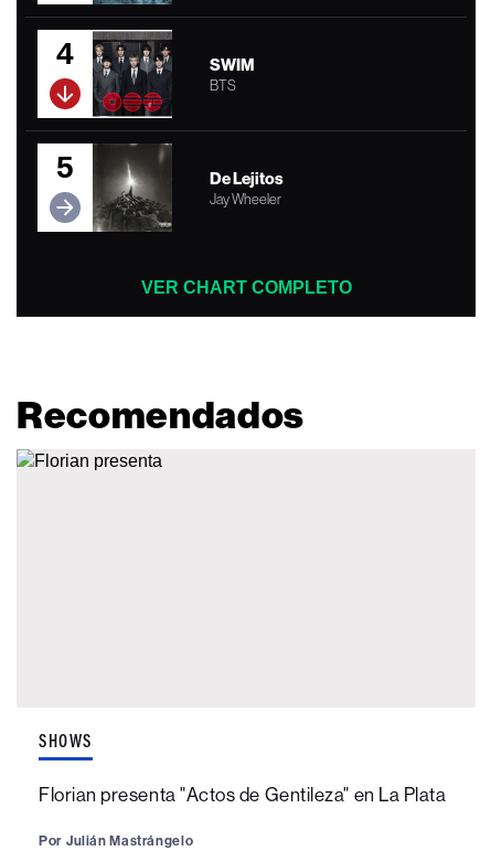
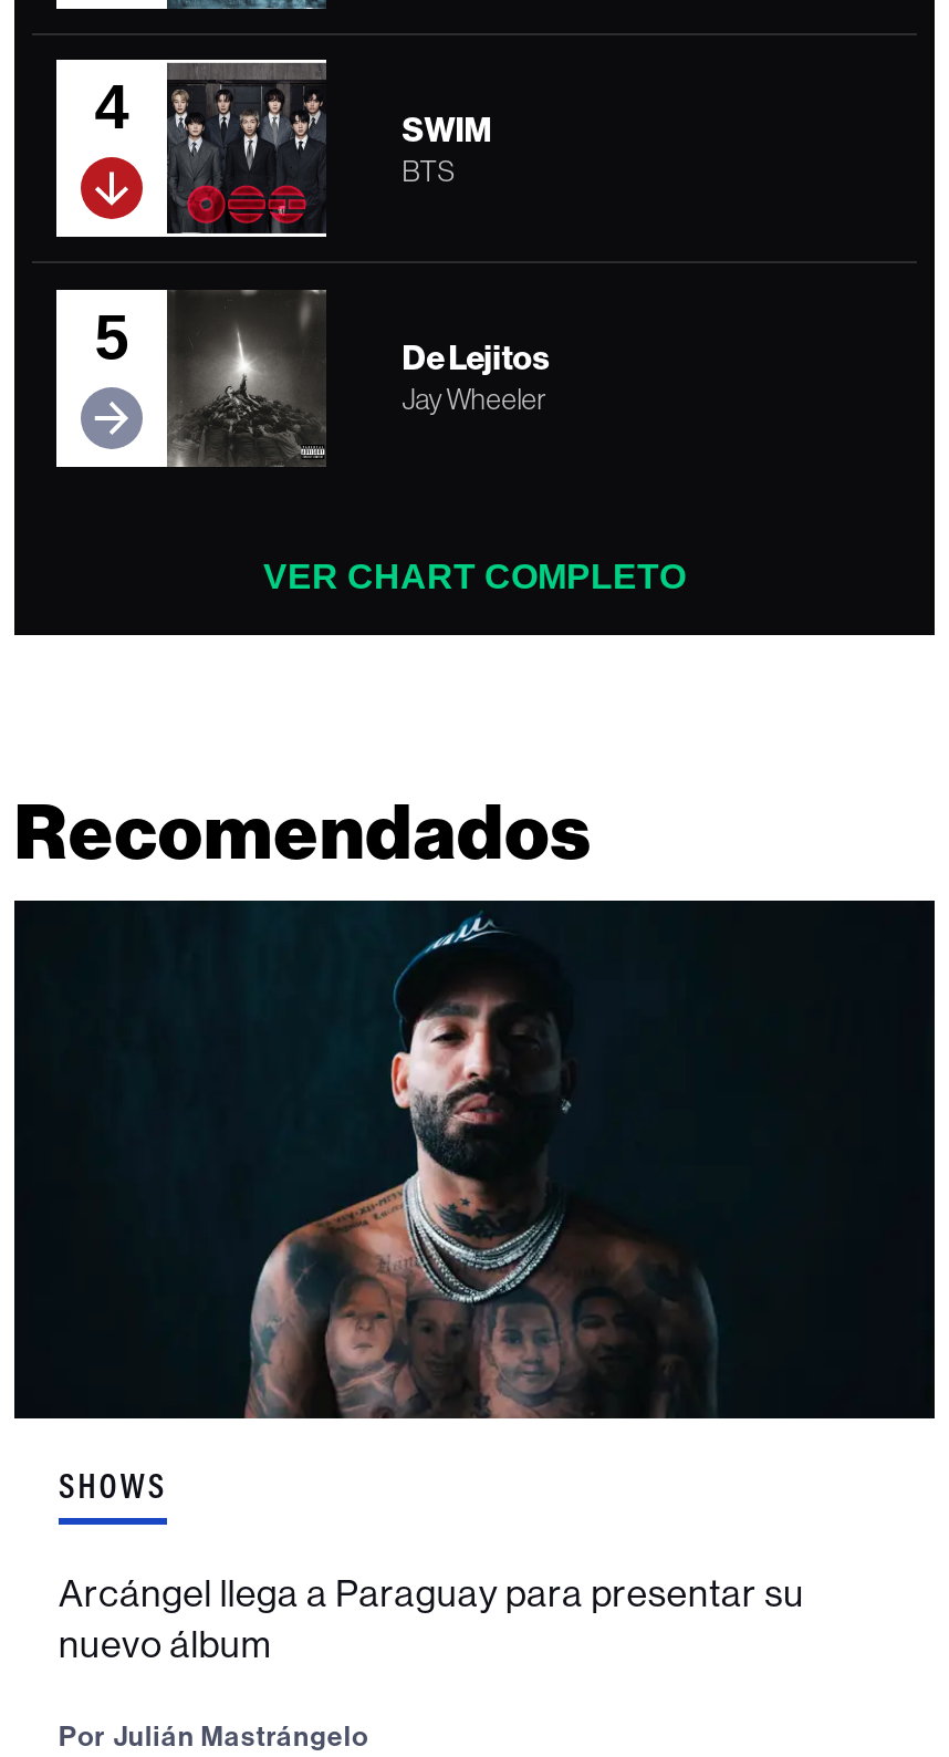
none -> [12,898,937,1421] [image]
[39,783,446,805] Florian presenta "Actos de Gentileza" en La Plata -> [59,1570,805,1665] Arcángel llega a Paraguay para presentar su | nuevo álbum

